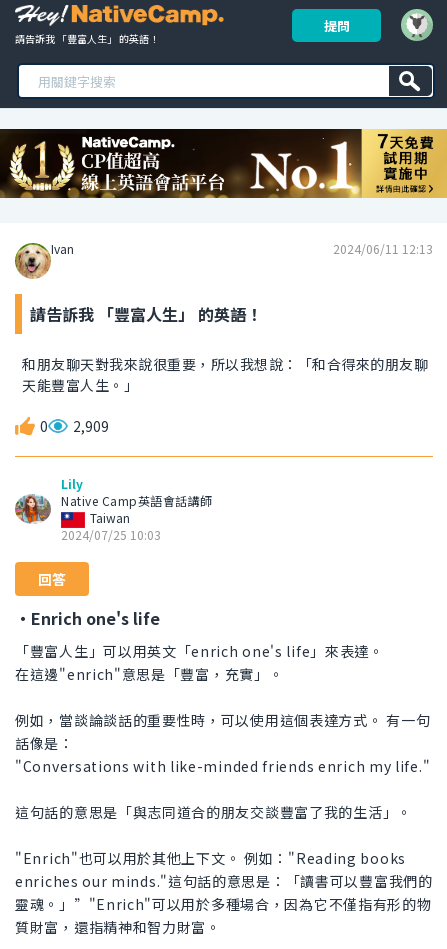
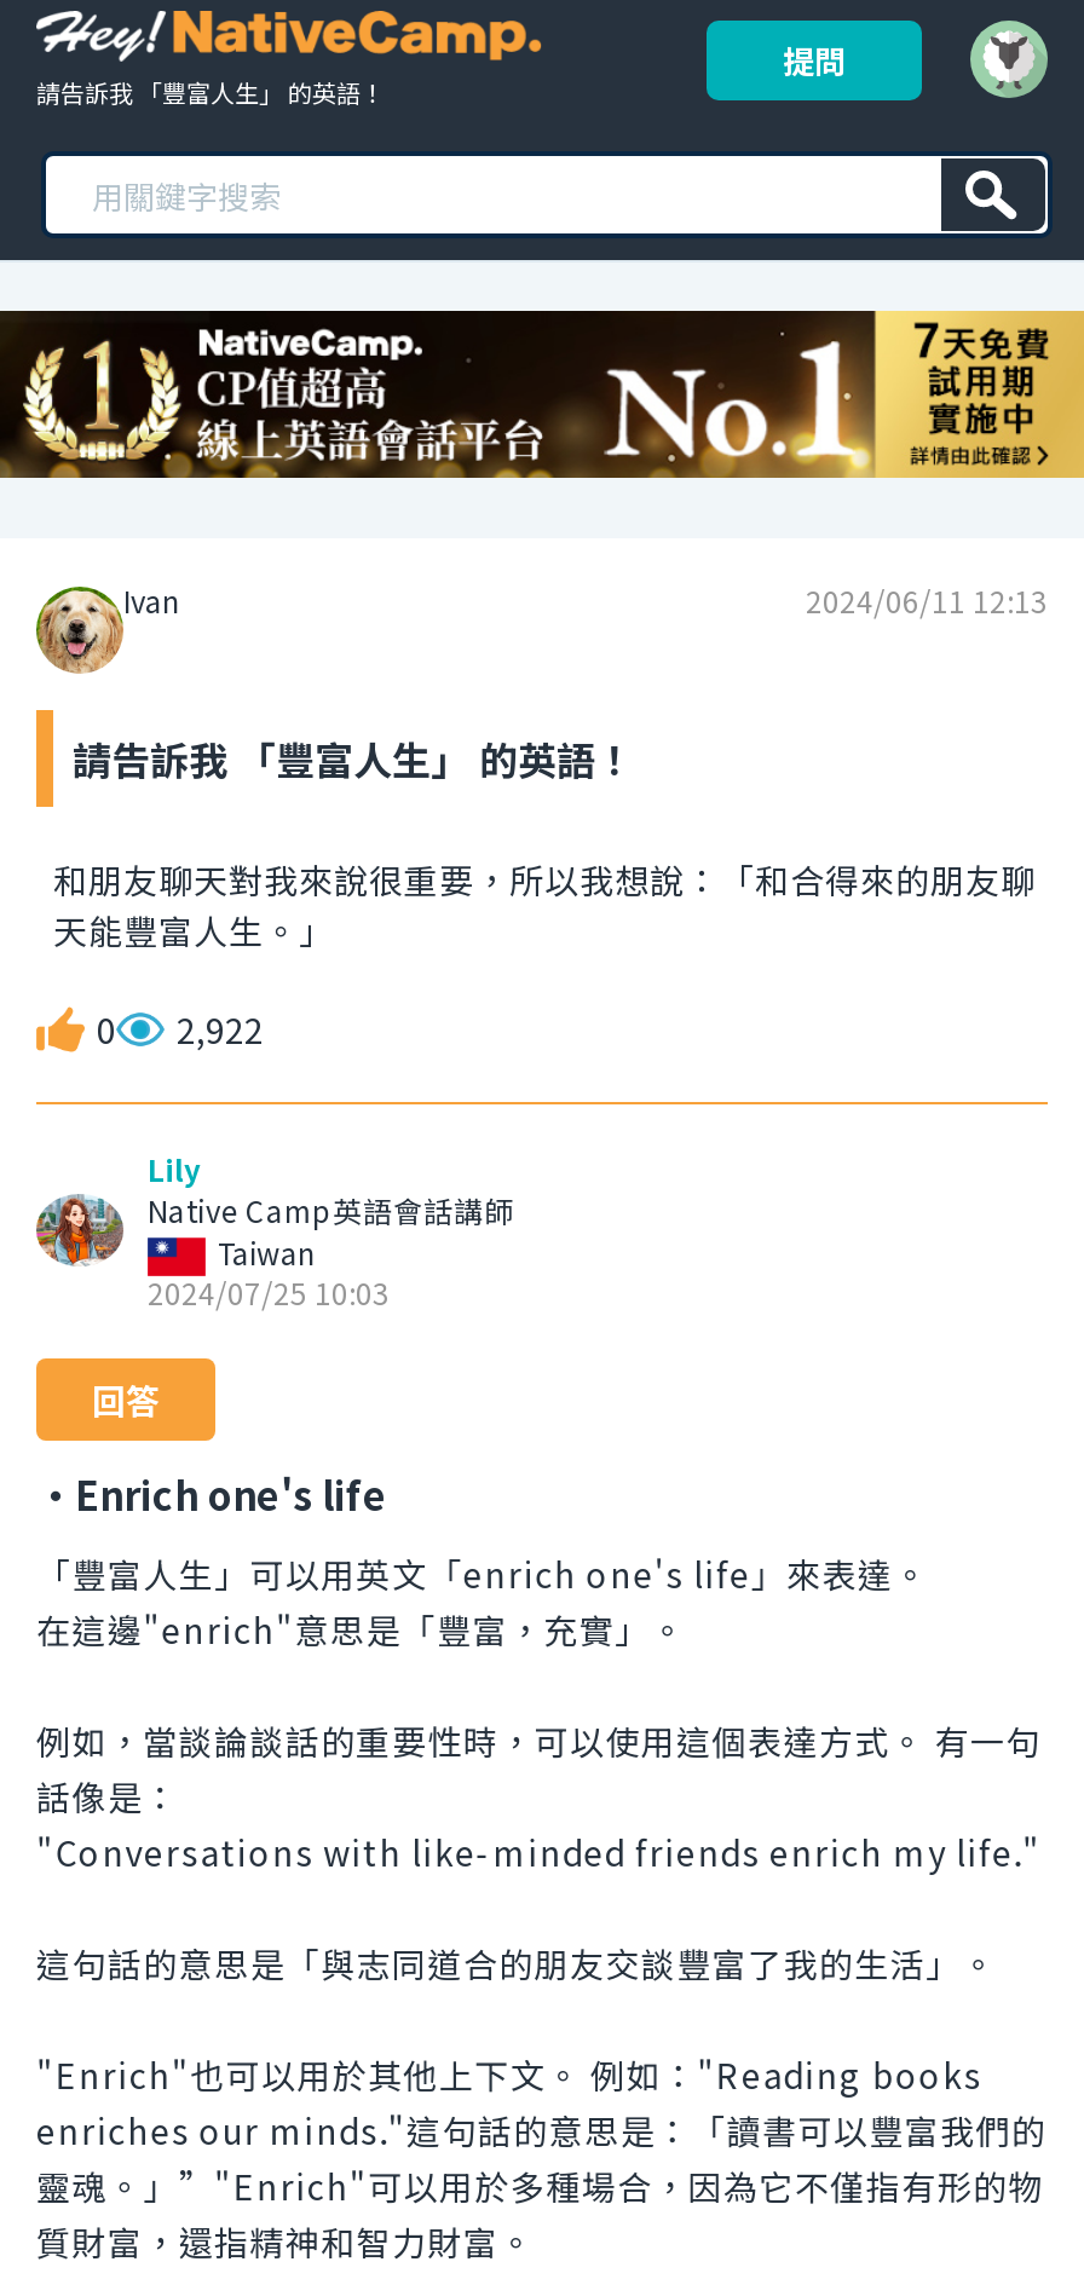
[40,416,109,436] 0 2,909 -> [97,1006,264,1054] 0 2,922

